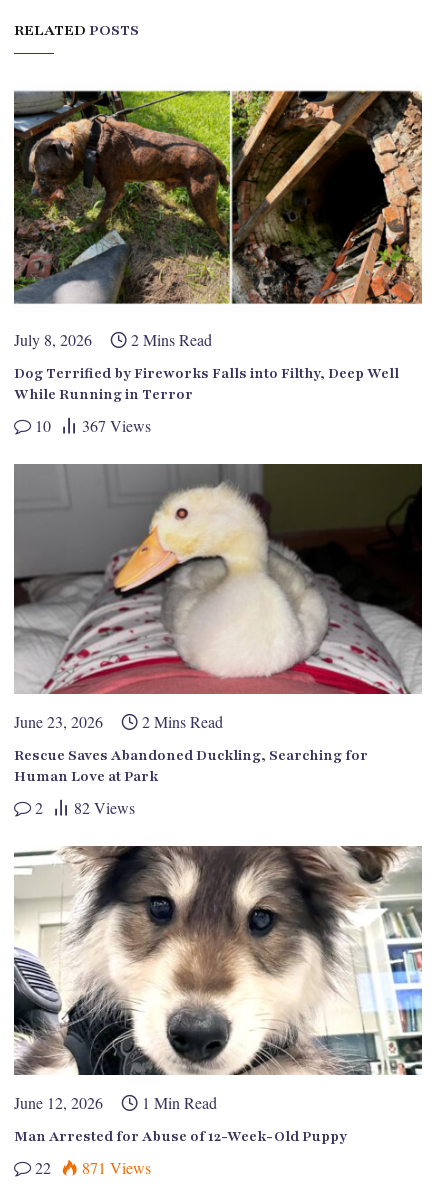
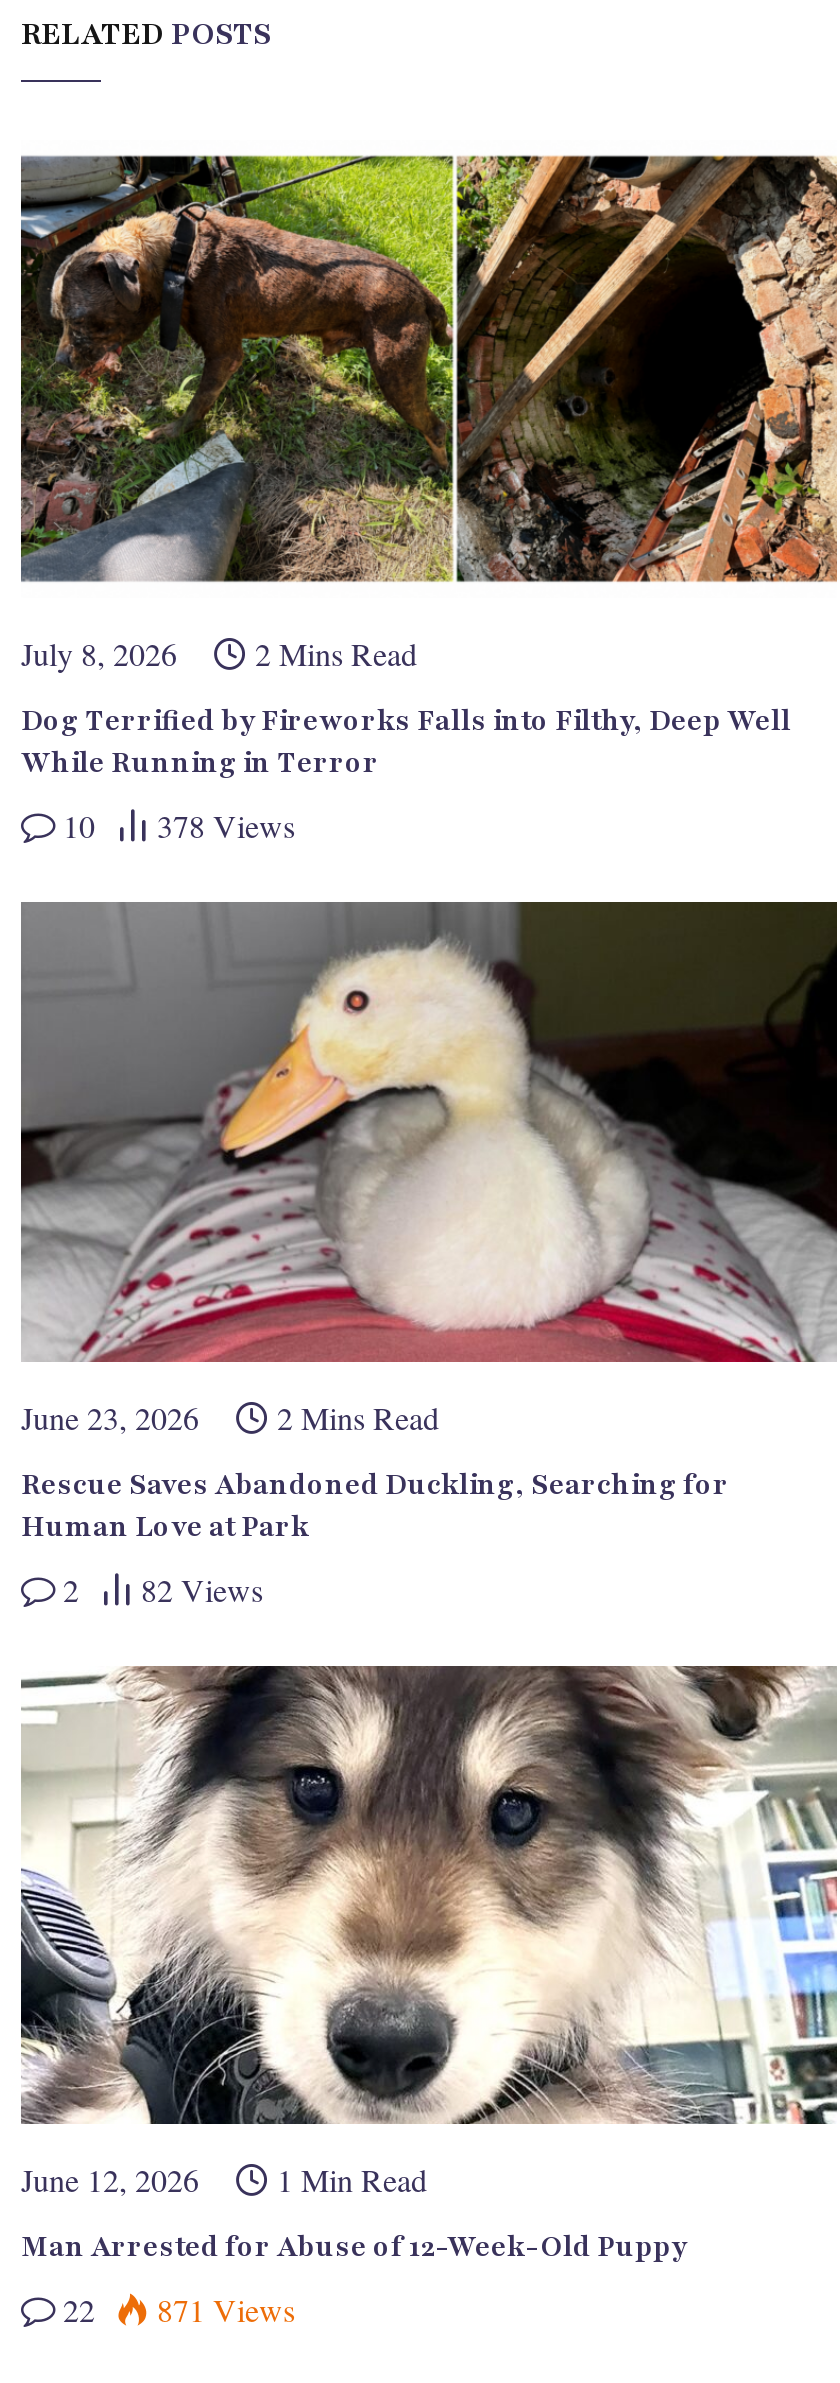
[35,415,151,436] 10 367 Views -> [63,805,295,847] 10 378 Views

